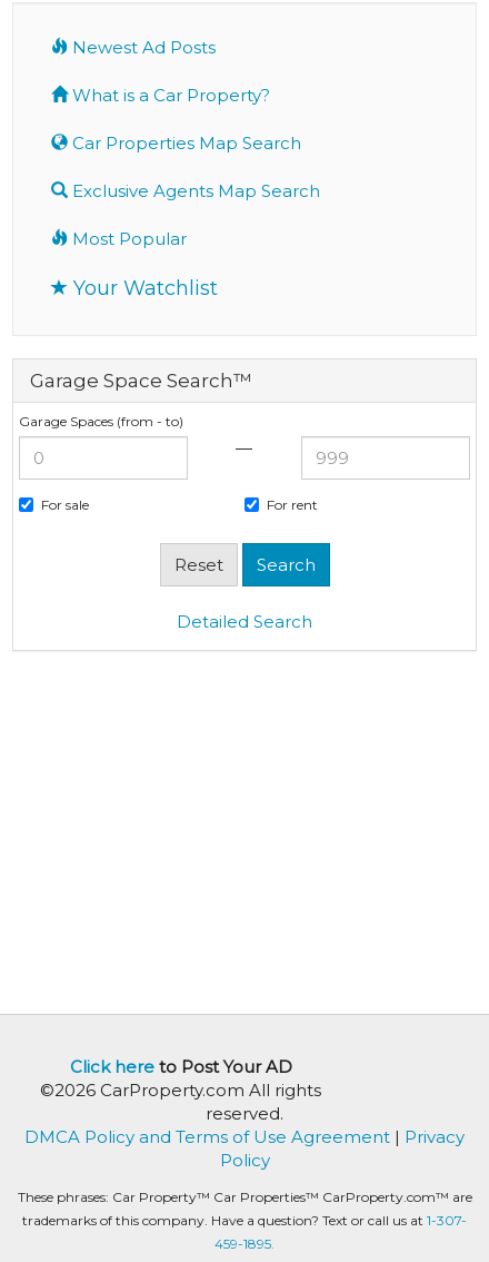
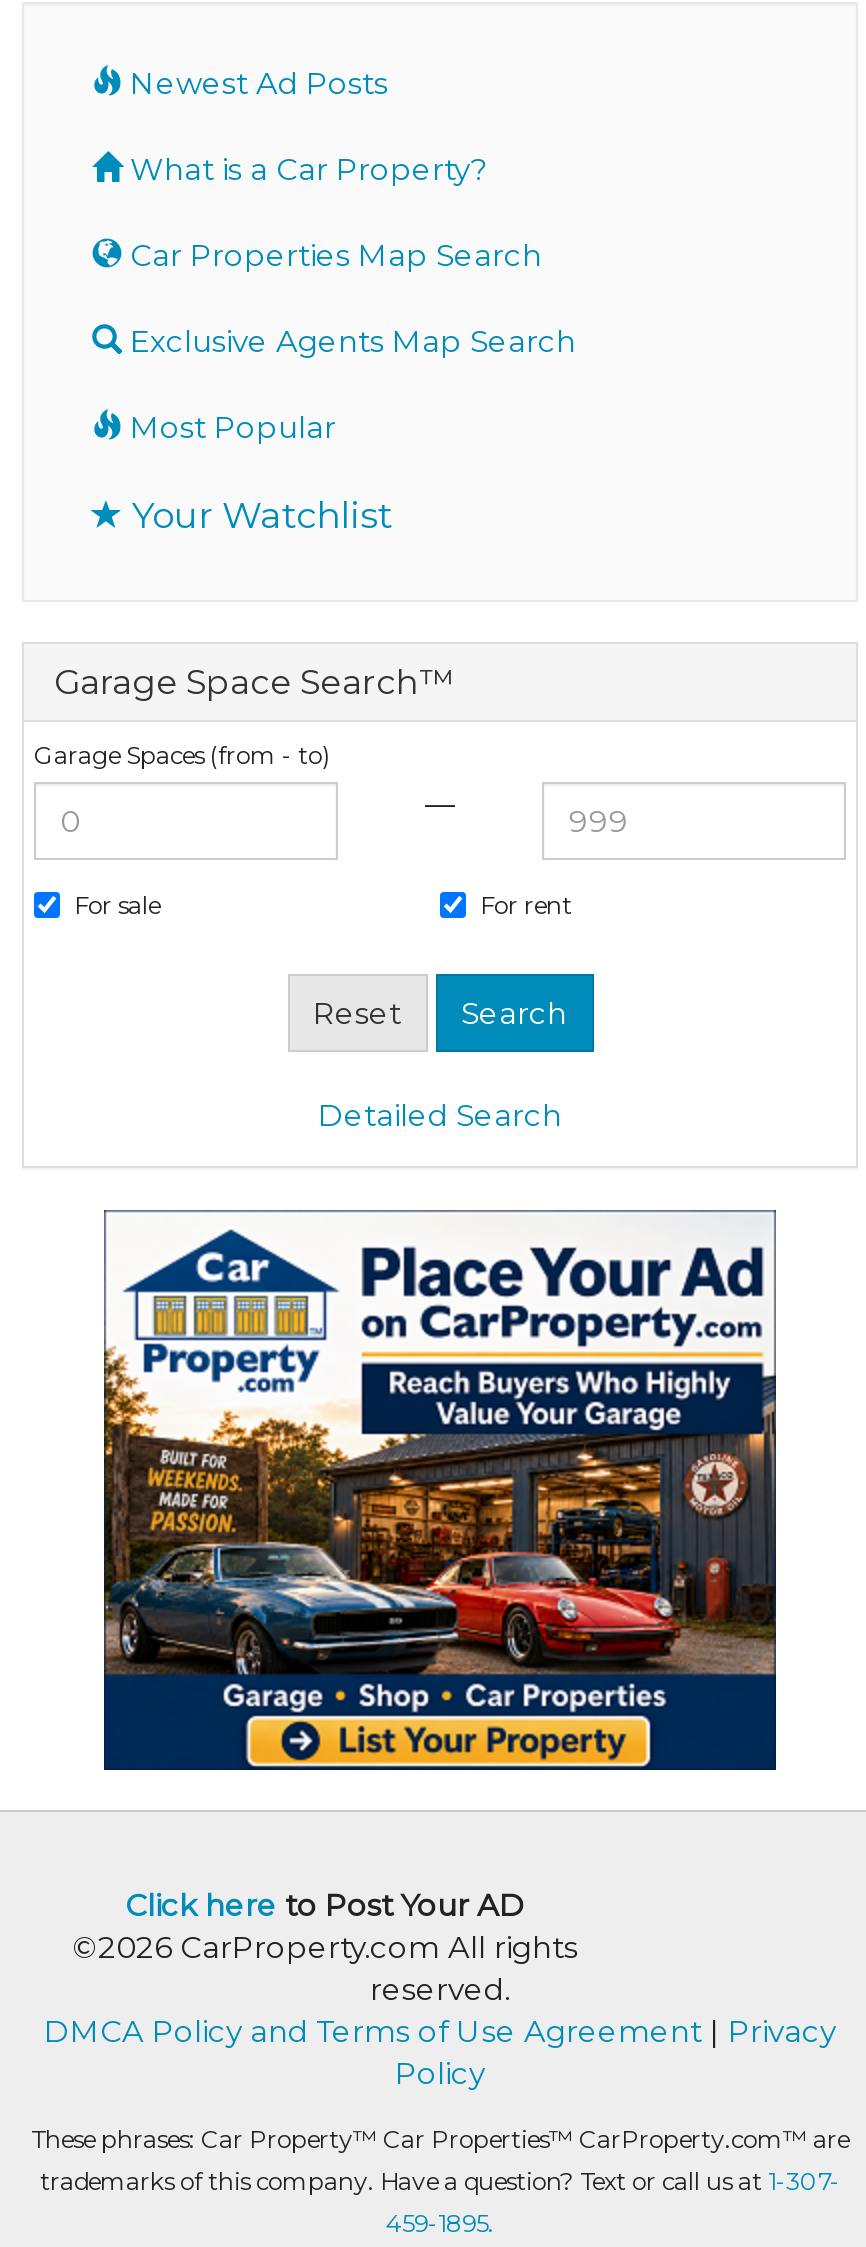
none -> [102,1208,778,1772] [image]

